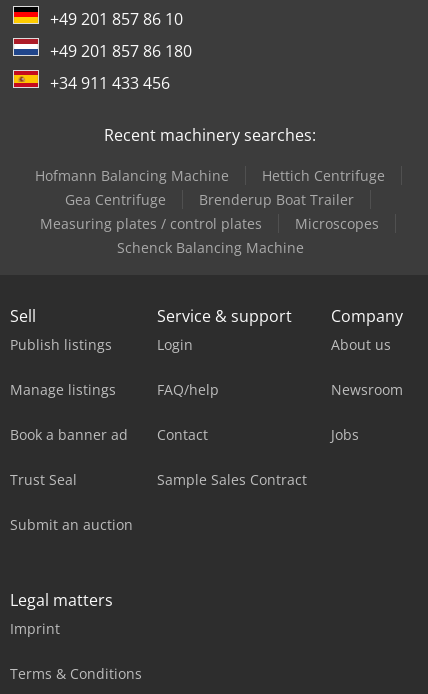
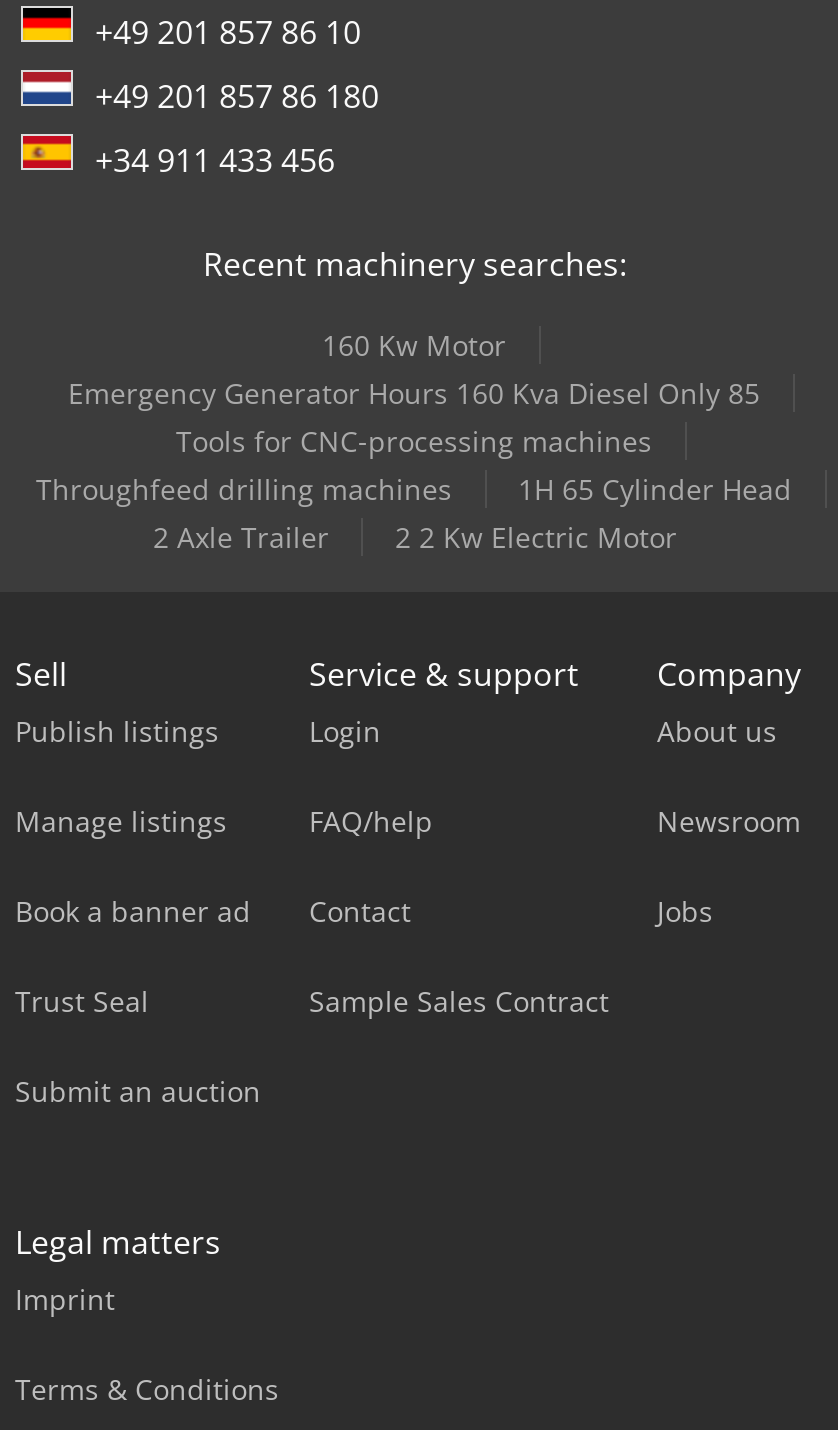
[34,166,384,257] Hofmann Balancing Machine | Hettich Centrifuge | Gea Centrifuge | Brenderup Boat Trailer | Measuring plates / control plates | Microscopes | Schenck Balancing Machine -> [36,326,792,556] 160 Kw Motor | Emergency Generator Hours 160 Kva Diesel Only 85 | Tools for CNC-processing machines | Throughfeed drilling machines | 1H 65 Cylinder Head | 2 Axle Trailer | 2 2 Kw Electric Motor

